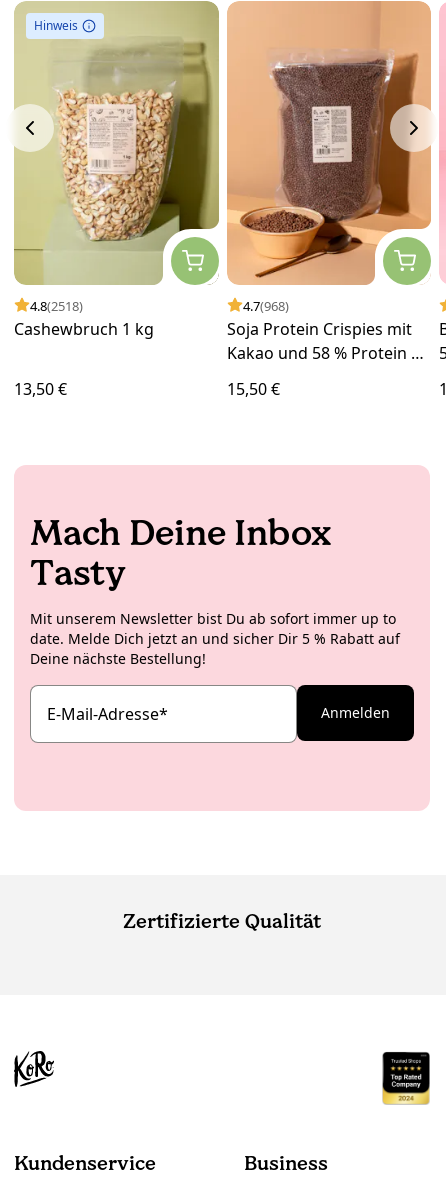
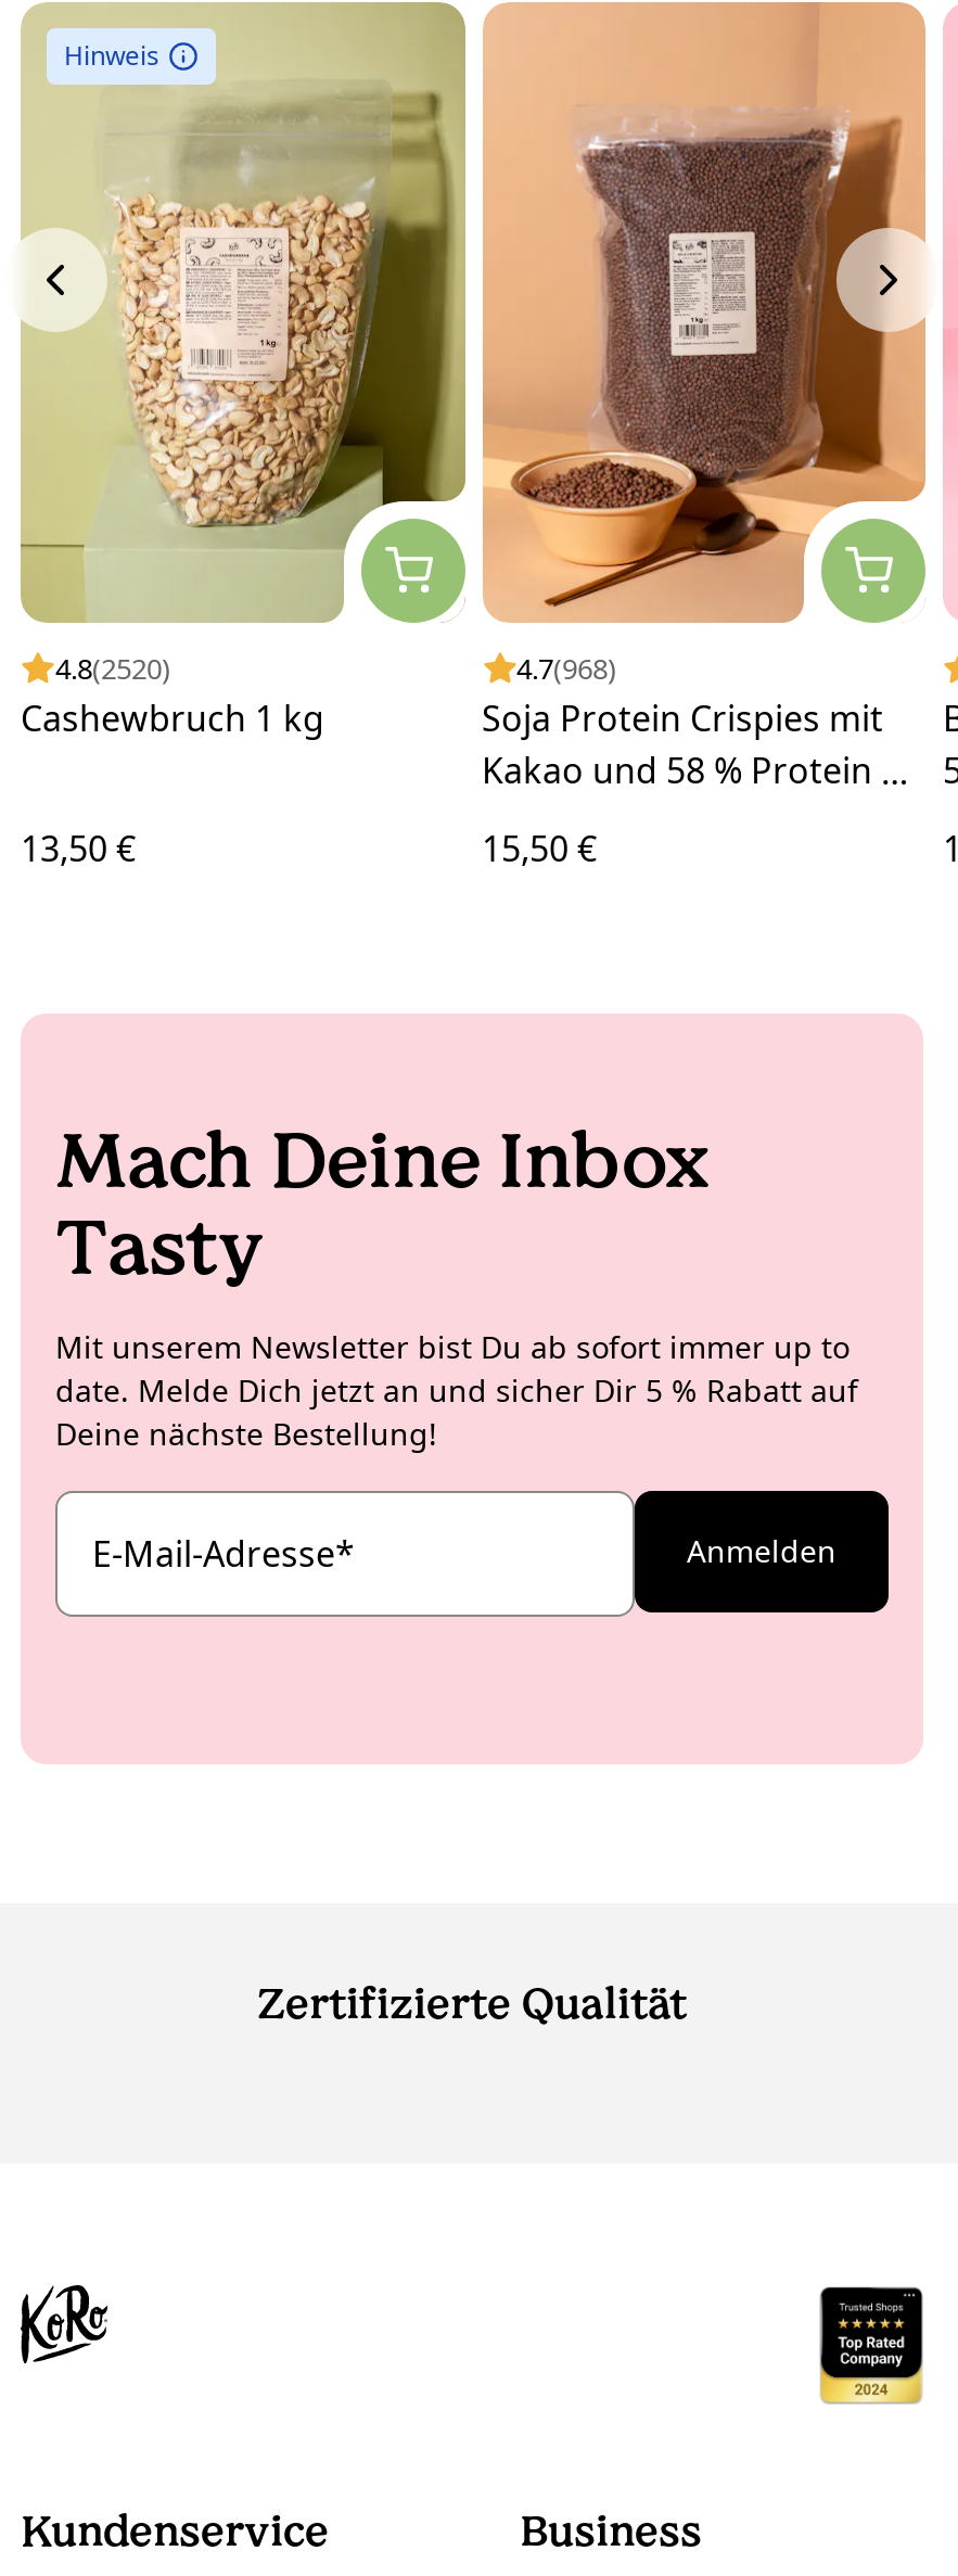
[30,296,83,314] 4.8(2518) -> [55,650,170,689] 4.8(2520)

